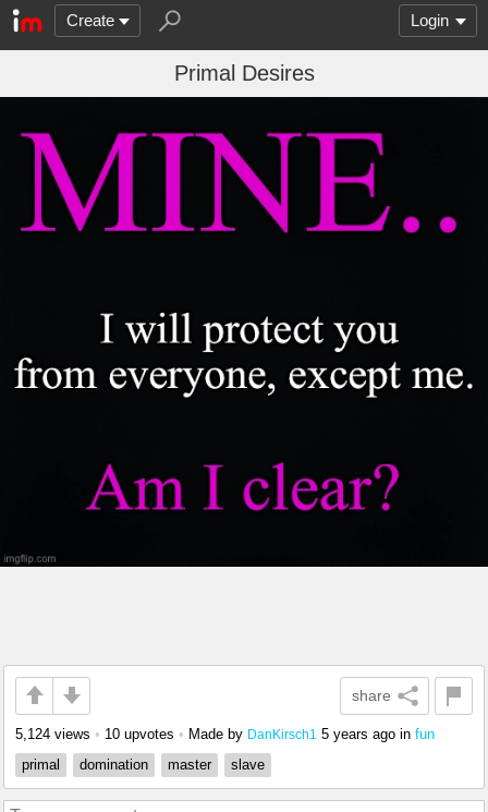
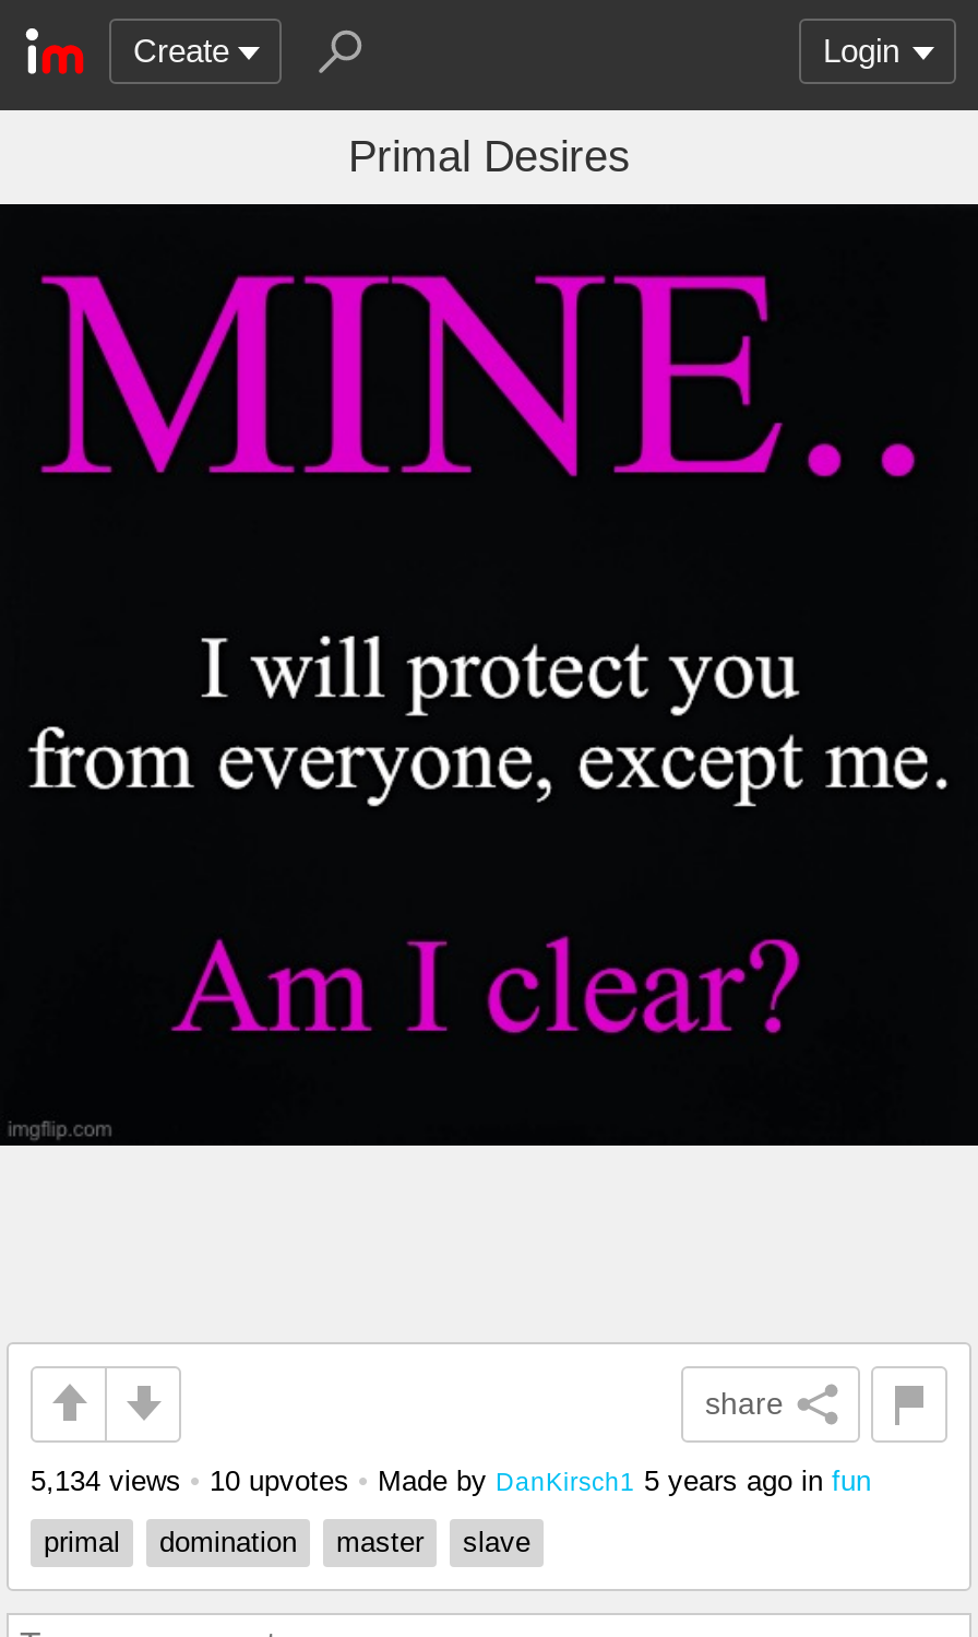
[15,726,435,742] 5,124 views • 10 upvotes • Made by DanKirsch1 5 years ago in fun -> [31,1464,871,1497] 5,134 views • 10 upvotes • Made by DanKirsch1 5 years ago in fun

